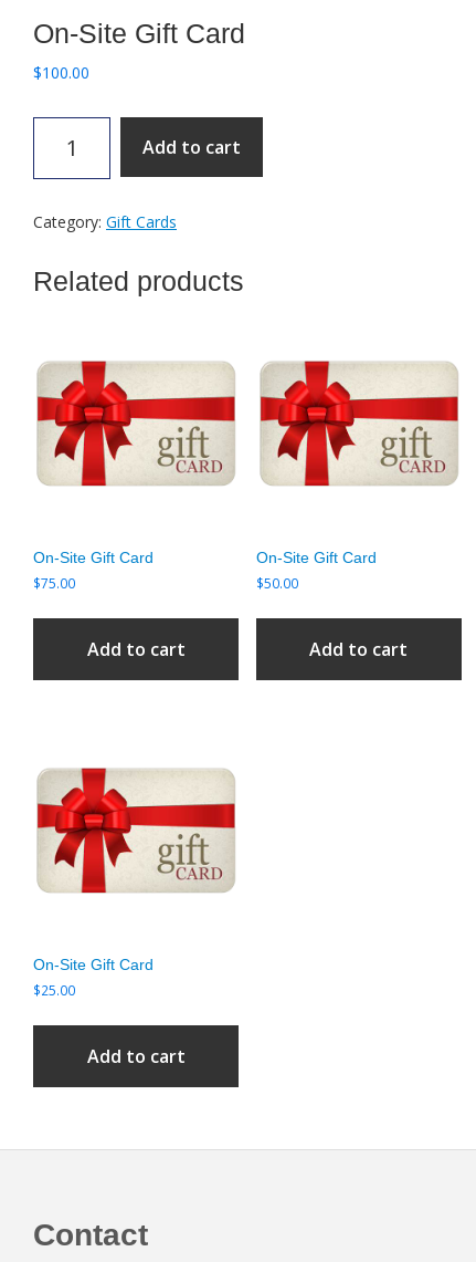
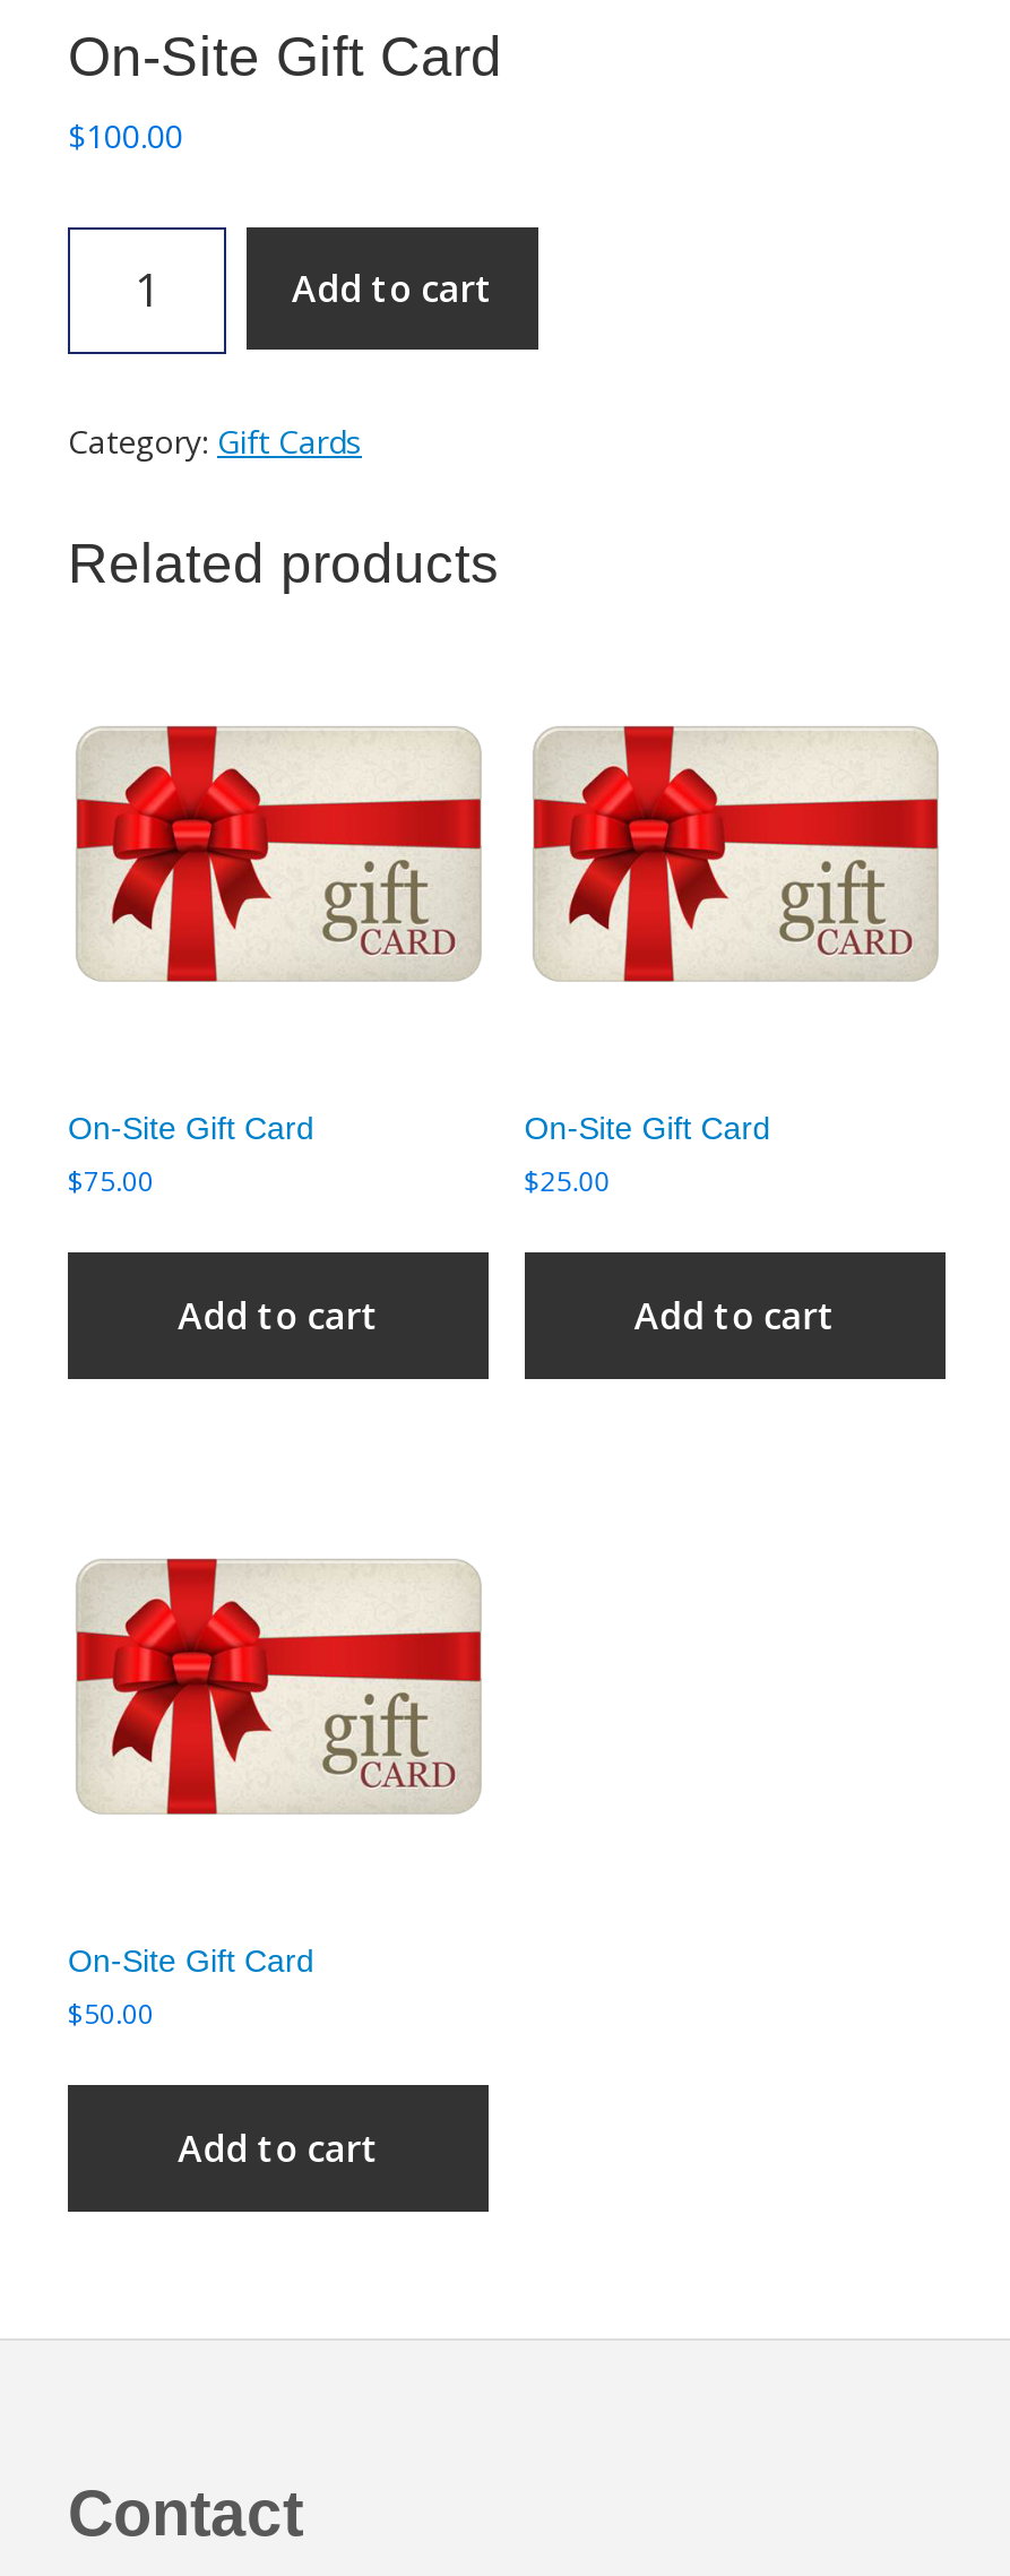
[256,574,298,593] $50.00 -> [524,1162,610,1201] $25.00
[33,981,75,1000] $25.00 -> [68,1995,154,2034] $50.00

